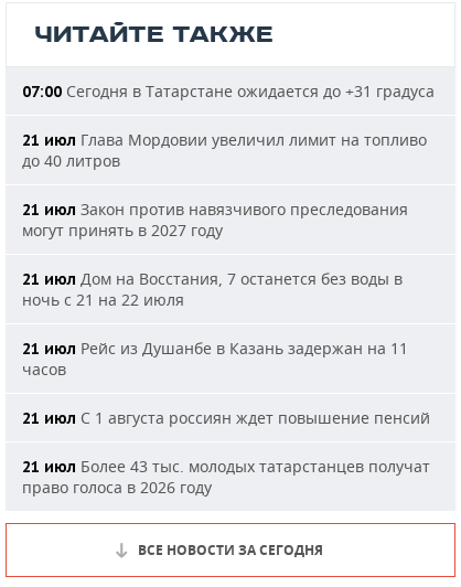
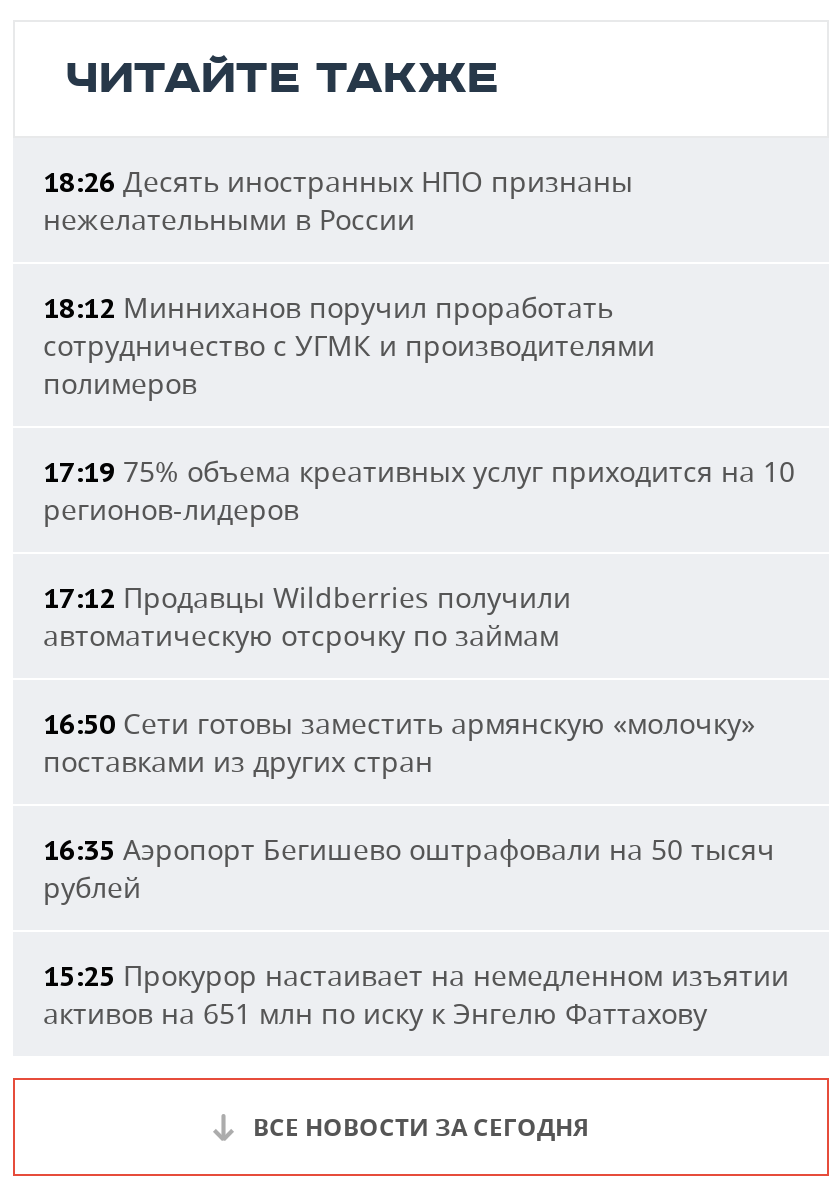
[22,81,435,102] 07:00 Сегодня в Татарстане ожидается до +31 градуса -> [43,162,633,238] 18:26 Десять иностранных НПО признаны | нежелательными в России
[22,129,427,171] 21 июл Глава Мордовии увеличил лимит на топливо | до 40 литров -> [43,288,655,402] 18:12 Минниханов поручил проработать | сотрудничество с УГМК и производителями | полимеров
[22,199,408,241] 21 июл Закон против навязчивого преследования | могут принять в 2027 году -> [43,452,795,528] 17:19 75% объема креативных услуг приходится на 10 | регионов-лидеров
[22,268,403,310] 21 июл Дом на Восстания, 7 останется без воды в | ночь с 21 на 22 июля -> [43,578,571,654] 17:12 Продавцы Wildberries получили | автоматическую отсрочку по займам
[22,338,408,380] 21 июл Рейс из Душанбе в Казань задержан на 11 | часов -> [43,704,755,780] 16:50 Сети готовы заместить армянскую «молочку» | поставками из других стран
[22,407,430,428] 21 июл С 1 августа россиян ждет повышение пенсий -> [43,830,775,906] 16:35 Аэропорт Бегишево оштрафовали на 50 тысяч | рублей
[22,456,430,498] 21 июл Более 43 тыс. молодых татарстанцев получат | право голоса в 2026 году -> [43,956,789,1032] 15:25 Прокурор настаивает на немедленном изъятии | активов на 651 млн по иску к Энгелю Фаттахову

